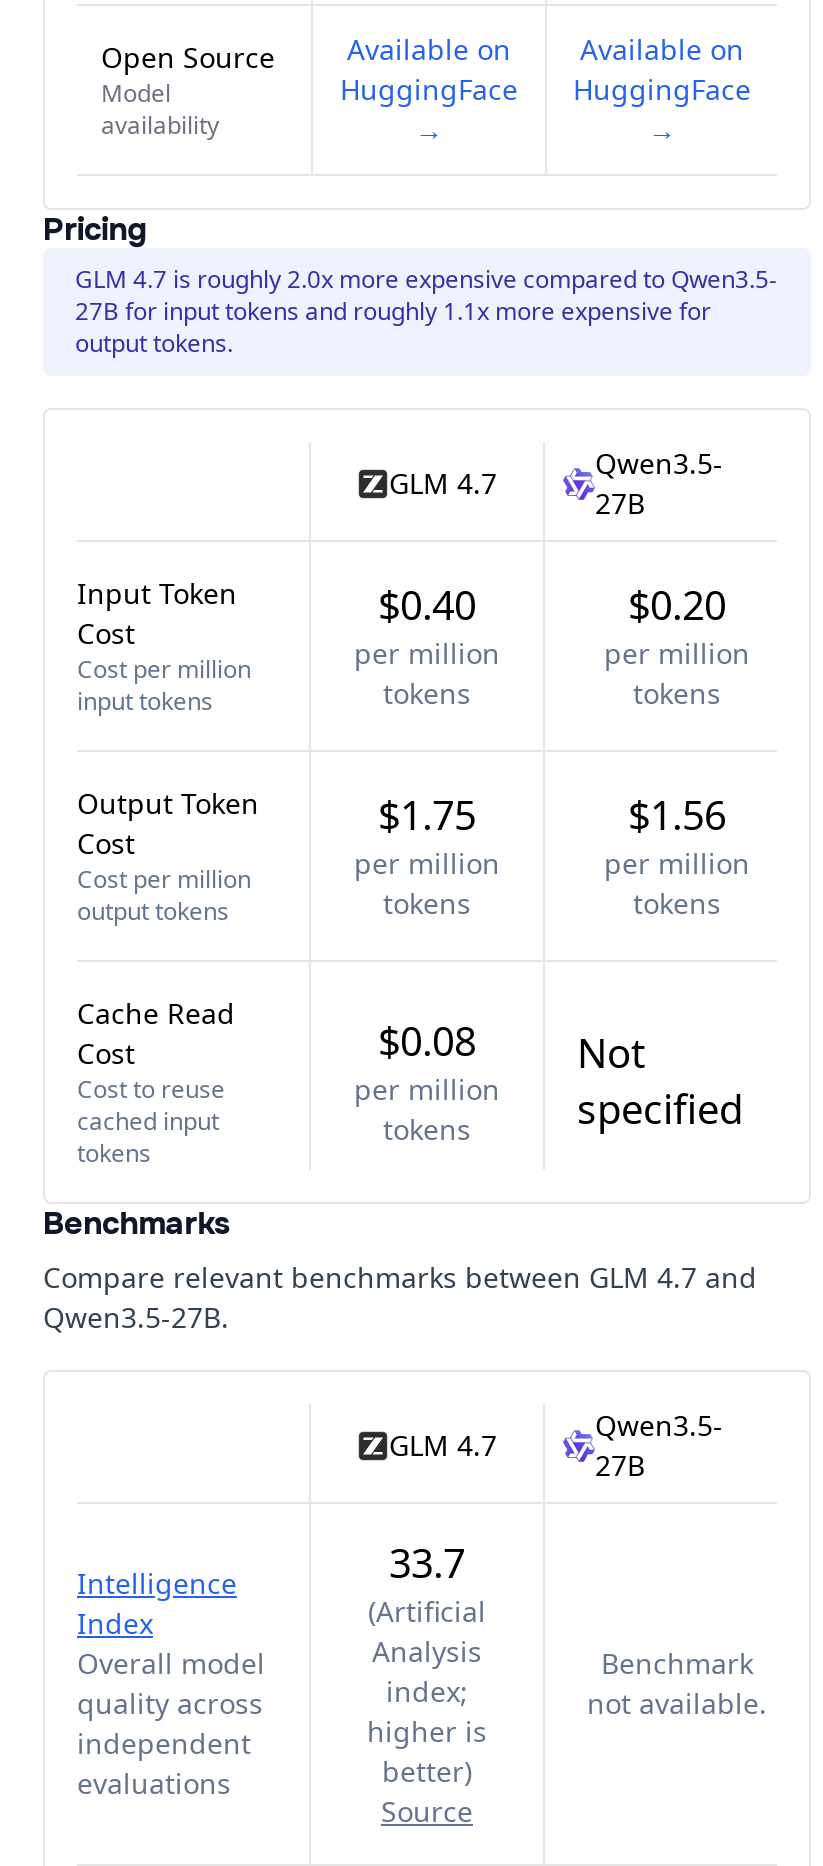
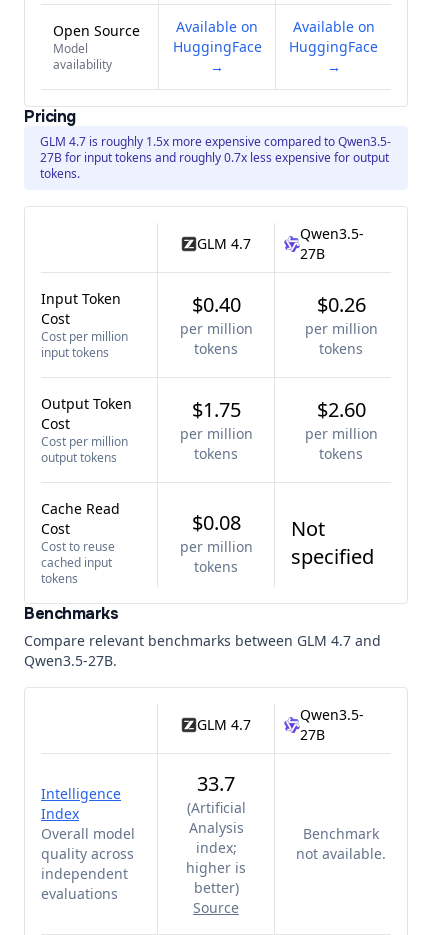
[75,262,777,360] GLM 4.7 is roughly 2.0x more expensive compared to Qwen3.5- | 27B for input tokens and roughly 1.1x more expensive for | output tokens. -> [40,133,391,182] GLM 4.7 is roughly 1.5x more expensive compared to Qwen3.5- | 27B for input tokens and roughly 0.7x less expensive for output | tokens.
[628,578,726,632] $0.20 -> [316,291,365,318] $0.26
[628,788,726,842] $1.56 -> [316,396,365,423] $2.60

